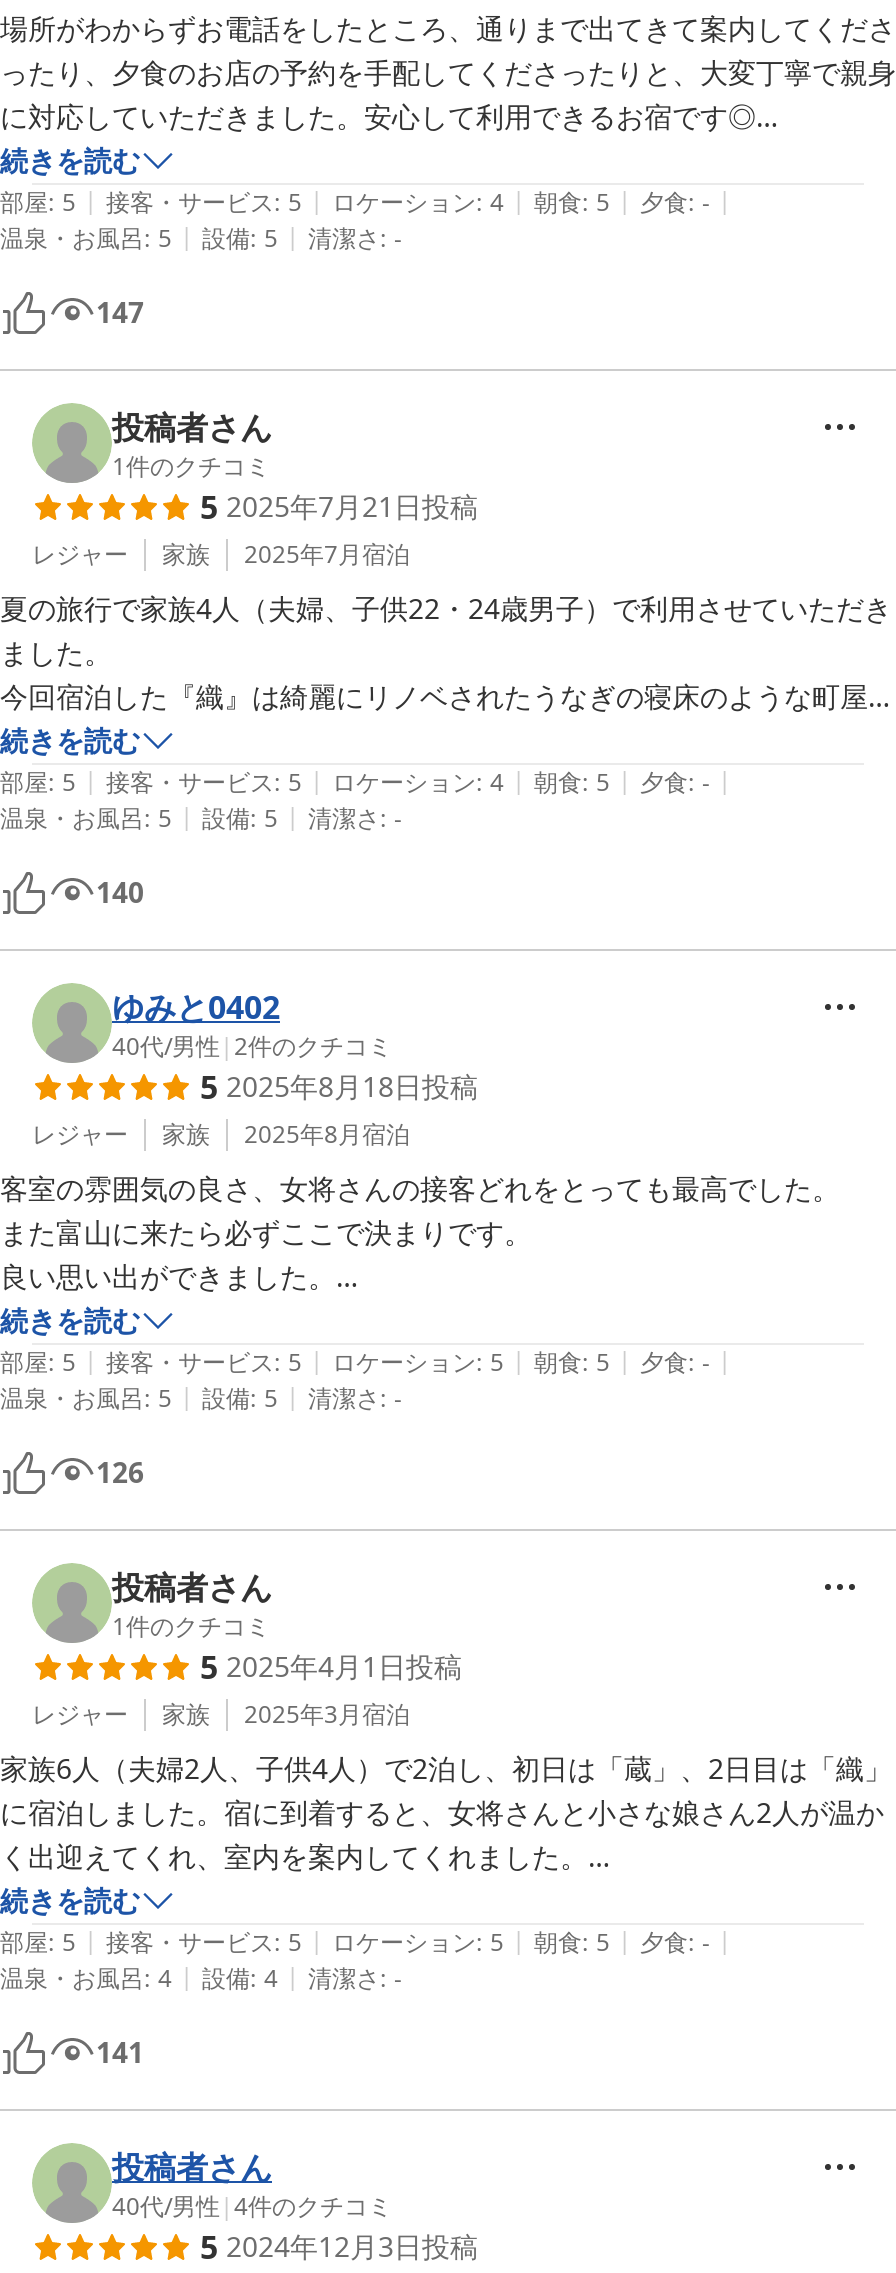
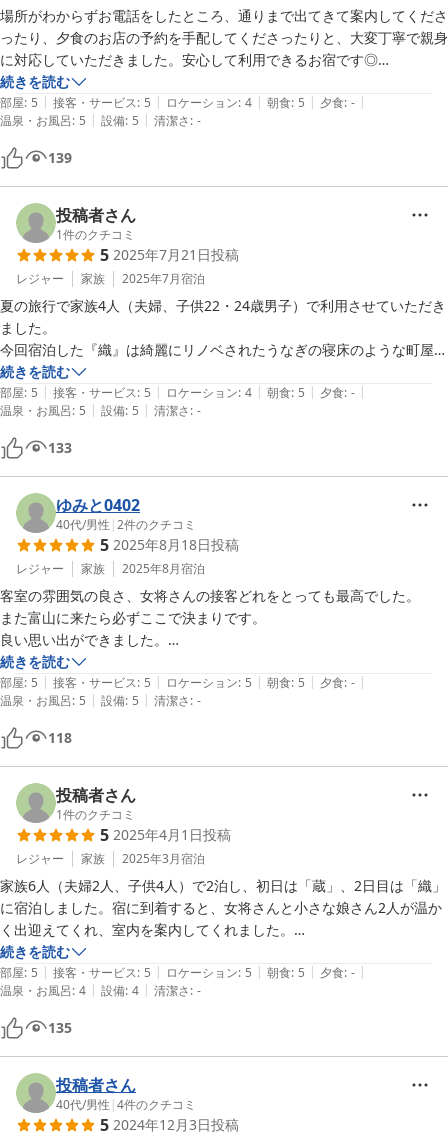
[96,293,144,331] 147 -> [48,148,72,167] 139
[96,873,144,911] 140 -> [48,438,72,457] 133
[96,1453,144,1491] 126 -> [48,728,72,747] 118
[96,2033,144,2071] 141 -> [48,1018,72,1037] 135

